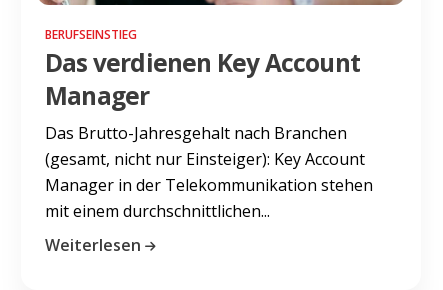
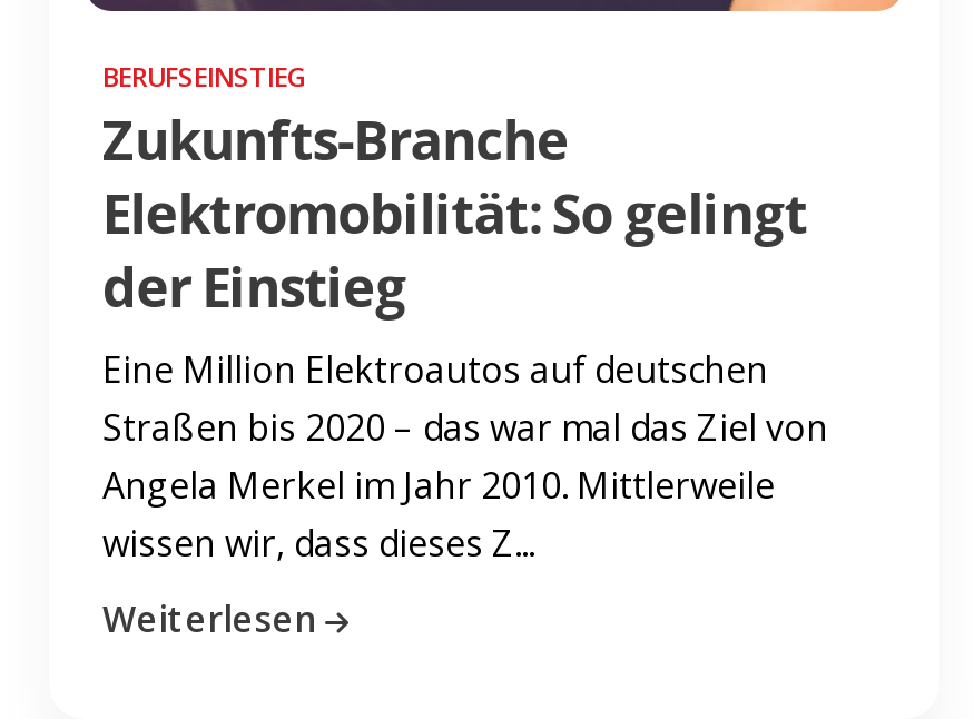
[45,46,373,222] Das verdienen Key Account | Manager | Das Brutto-Jahresgehalt nach Branchen | (gesamt, nicht nur Einsteiger): Key Account | Manager in der Telekommunikation stehen | mit einem durchschnittlichen... -> [102,102,828,567] Zukunfts-Branche | Elektromobilität: So gelingt | der Einstieg | Eine Million Elektroautos auf deutschen | Straßen bis 2020 – das war mal das Ziel von | Angela Merkel im Jahr 2010. Mittlerweile | wissen wir, dass dieses Z...

